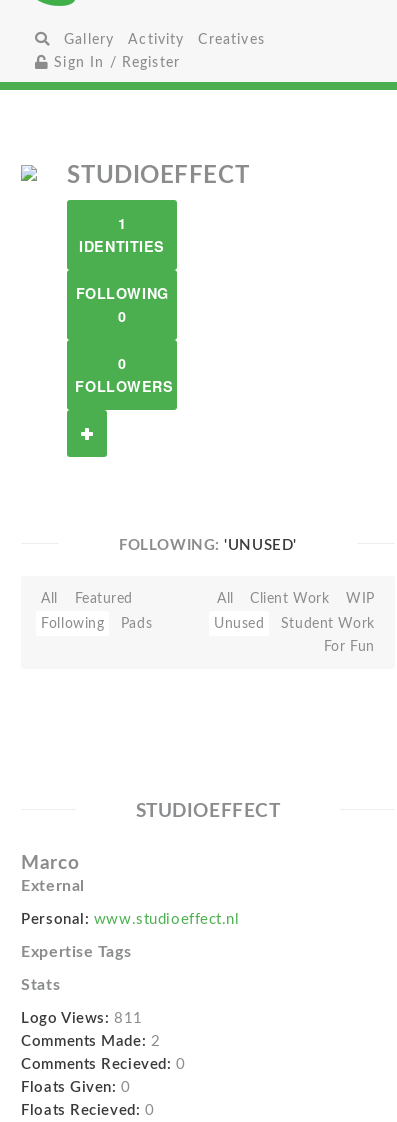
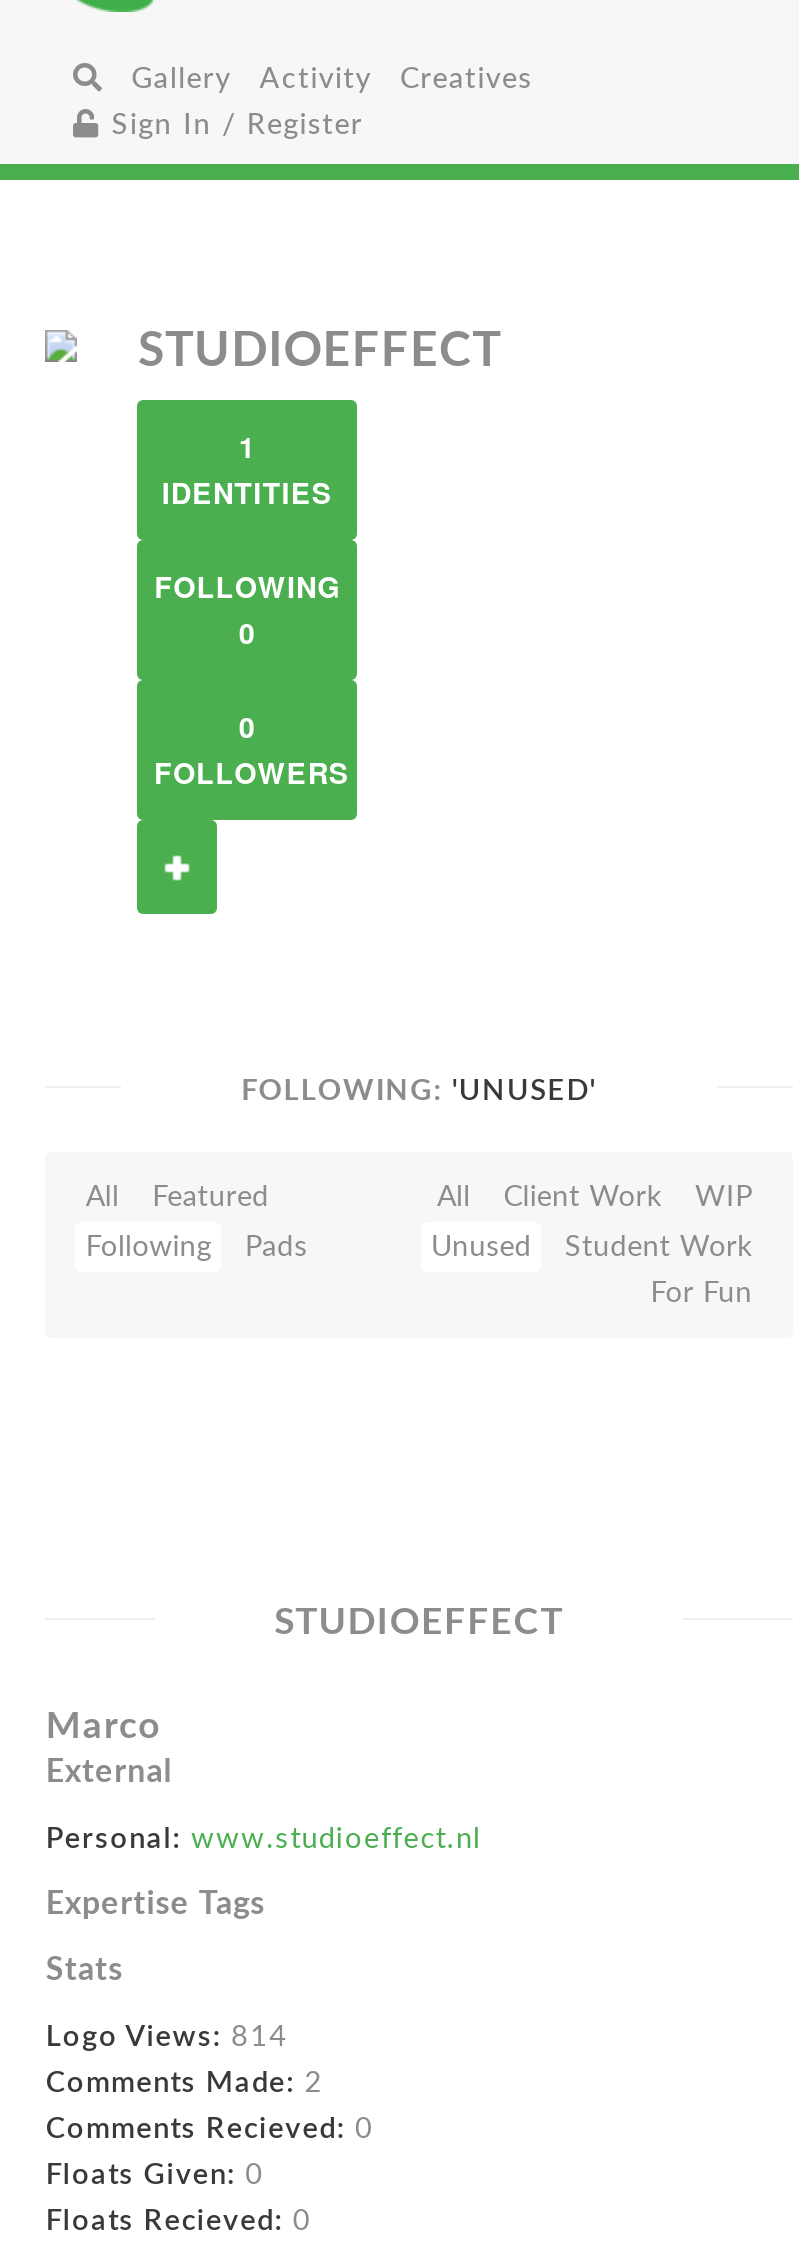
[21,1011,143,1026] Logo Views: 811 -> [46,2022,289,2052] Logo Views: 814

